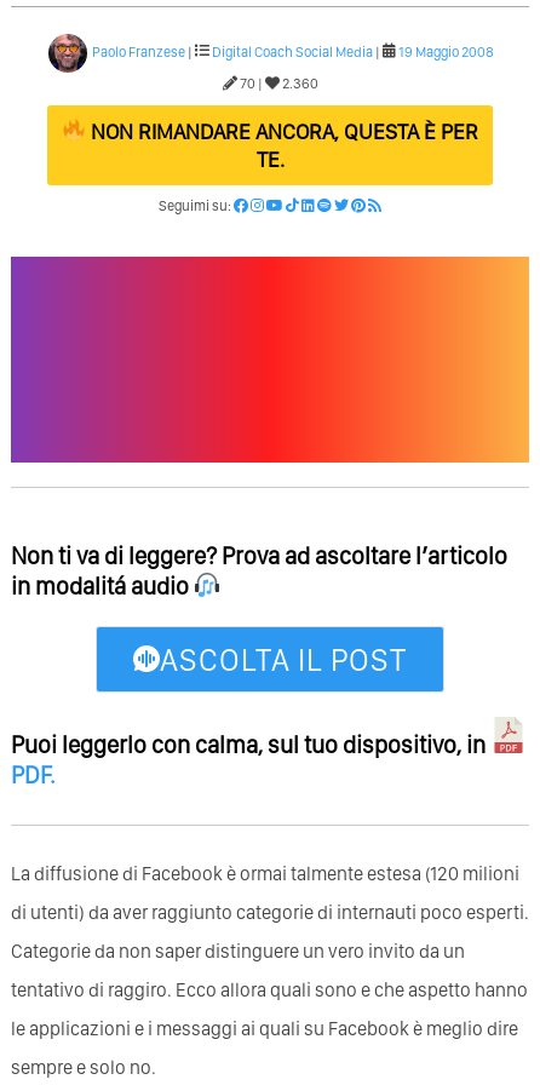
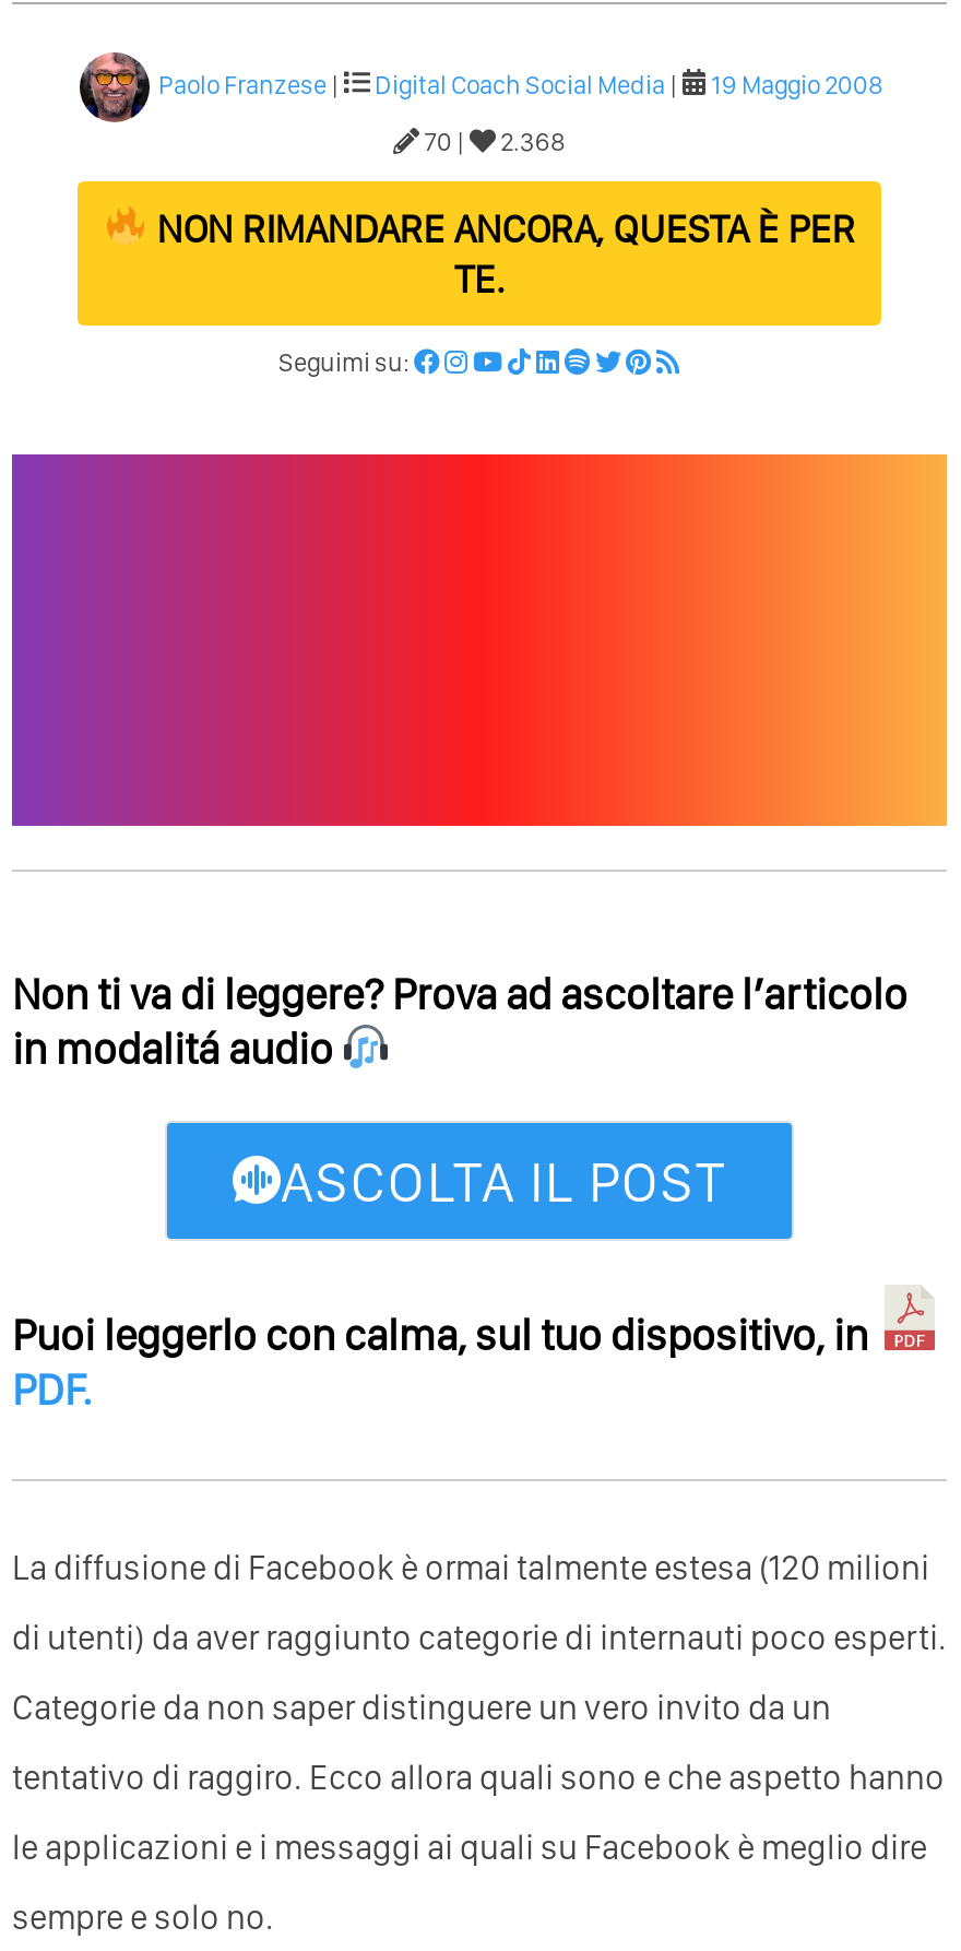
[279,74,318,91] 2.360 -> [496,126,566,156] 2.368

